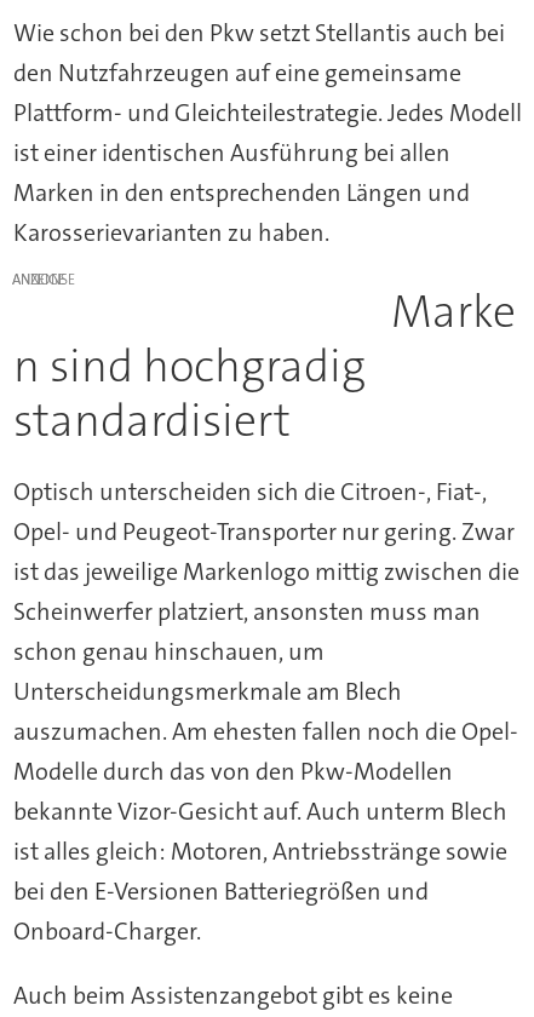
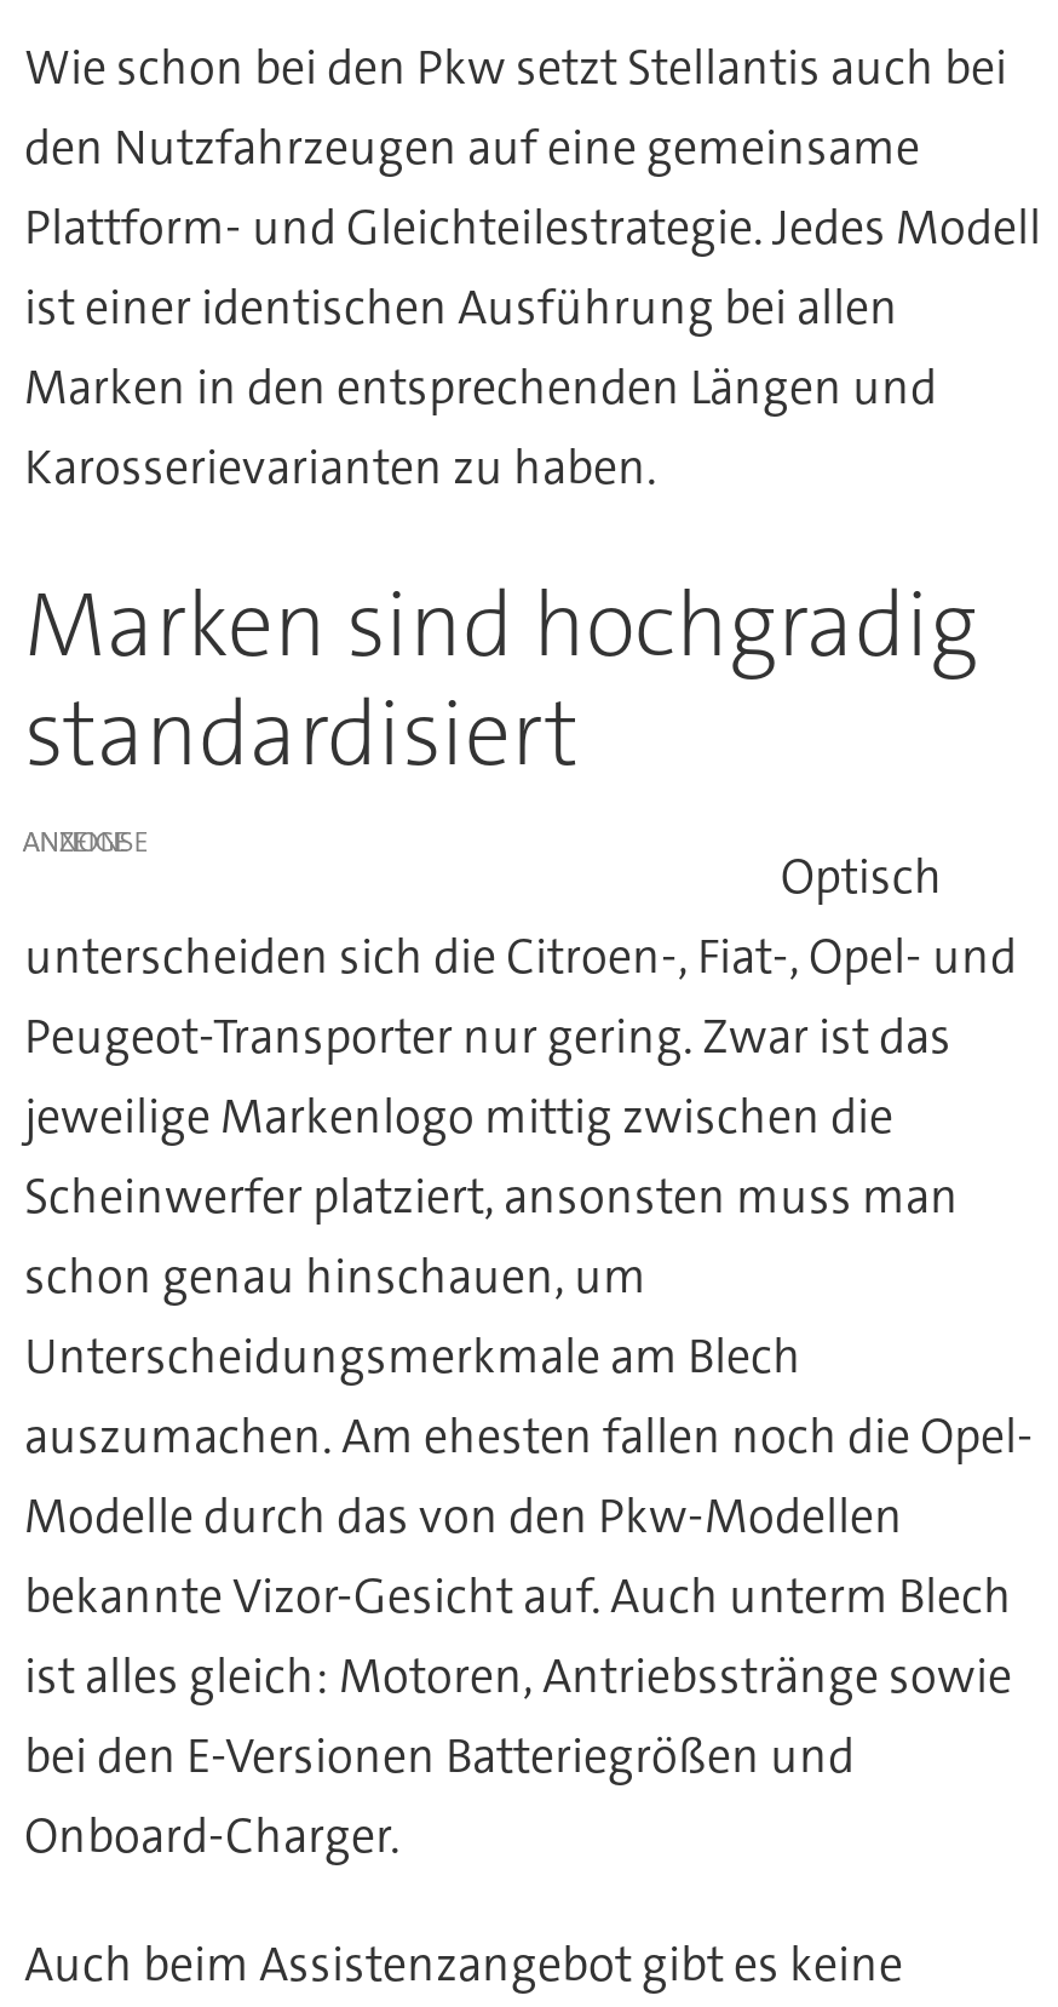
none -> [24,566,978,685] Marken sind hochgradig
moved [12,270,66,290] -> [22,824,129,862]: ANZEIGE
[13,282,519,588] Marke | n sind hochgradig | Optisch unterscheiden sich die Citroen-, Fiat-, | Opel- und Peugeot-Transporter nur gering. Zwar | ist das jeweilige Markenlogo mittig zwischen die -> [24,845,1017,1148] Optisch | unterscheiden sich die Citroen-, Fiat-, Opel- und | Peugeot-Transporter nur gering. Zwar ist das | jeweilige Markenlogo mittig zwischen die
moved [13,391,291,451] -> [24,675,579,794]: standardisiert

